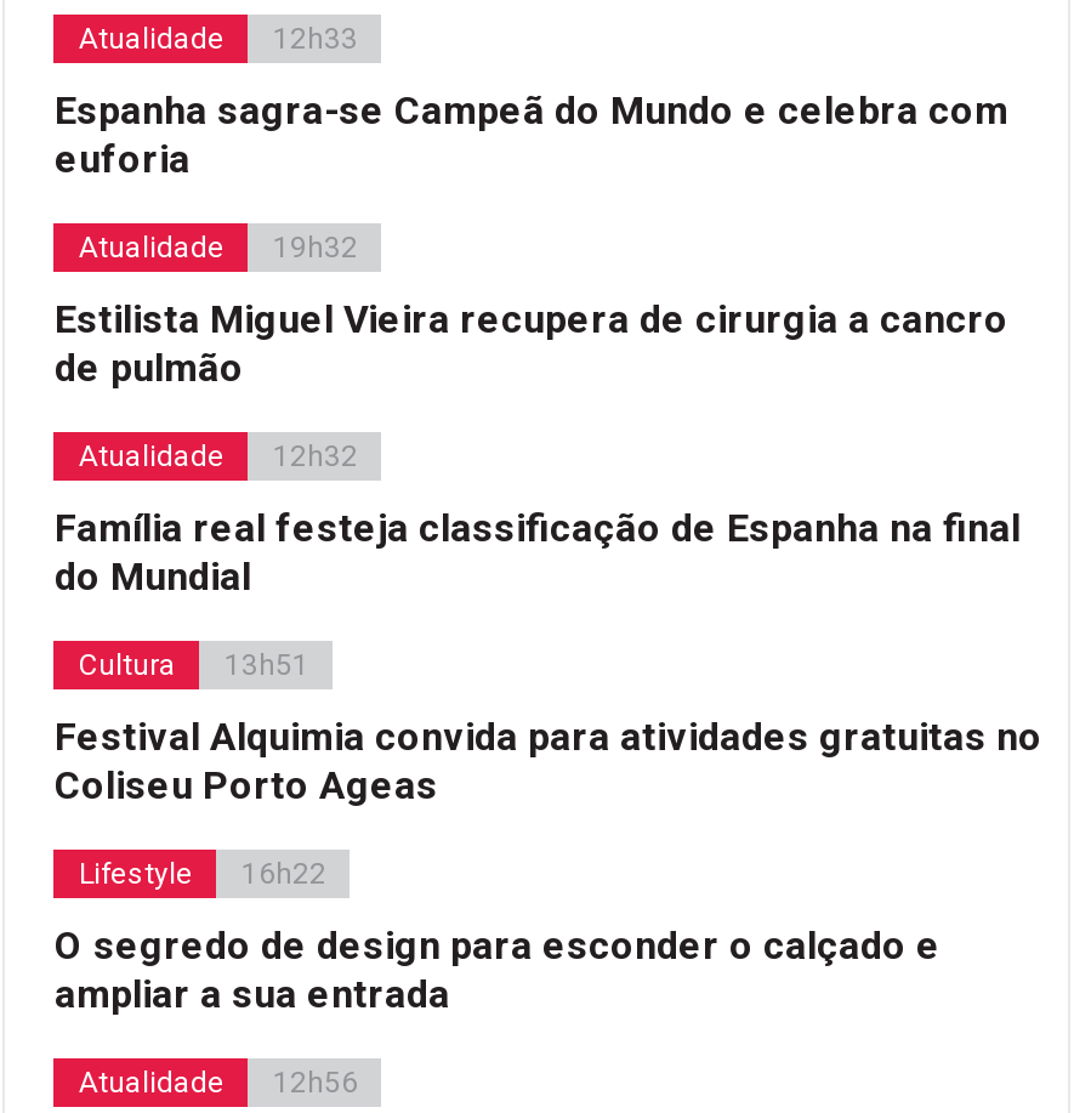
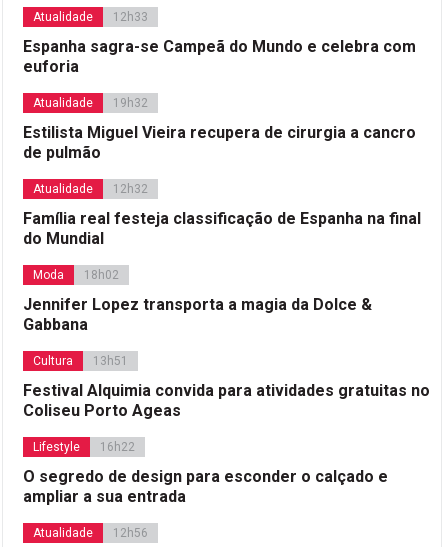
none -> [23,268,372,334] Moda | 18h02 | Jennifer Lopez transporta a magia da Dolce & | Gabbana

